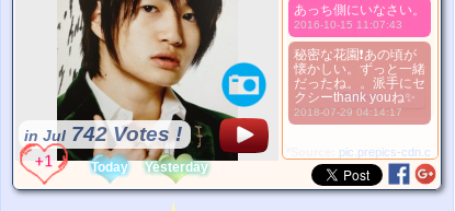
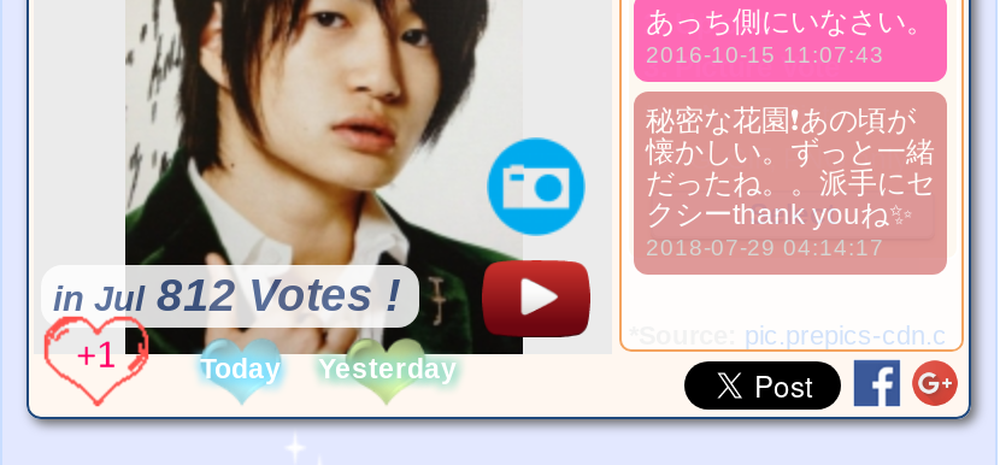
[24,122,182,145] in Jul 742 Votes ! -> [53,270,400,320] in Jul 812 Votes !

